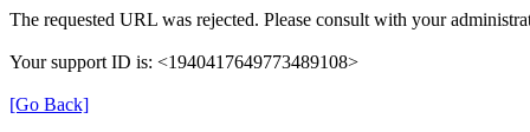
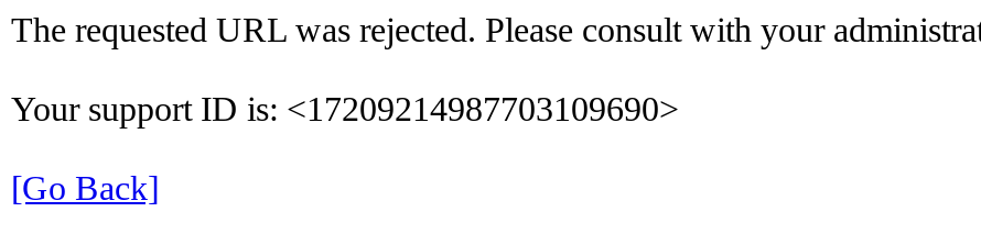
[9,52,358,72] Your support ID is: <1940417649773489108> -> [11,90,679,127] Your support ID is: <17209214987703109690>

